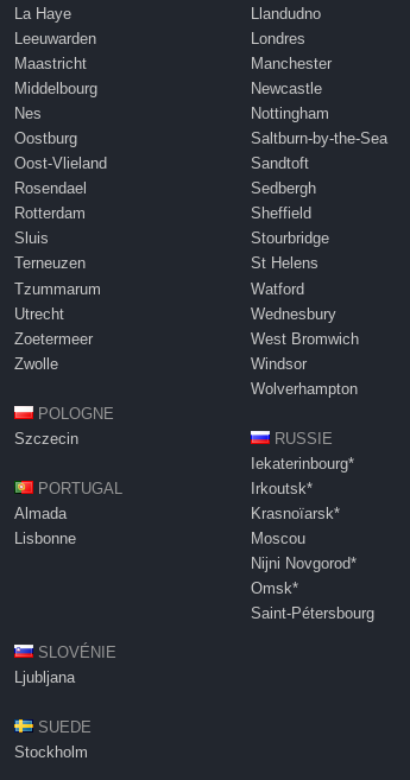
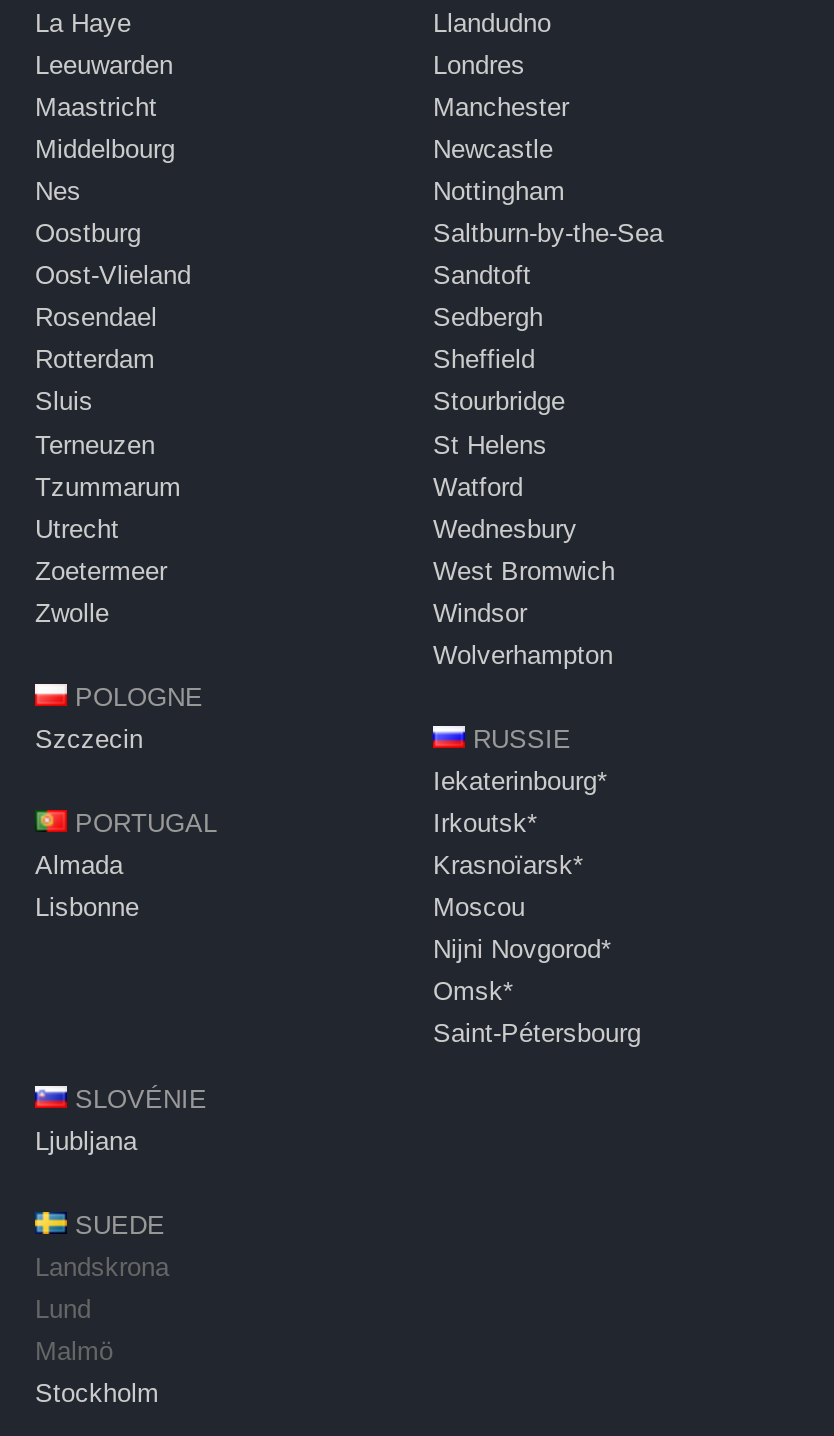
none -> [35,1252,169,1366] Landskrona | Lund | Malmö

